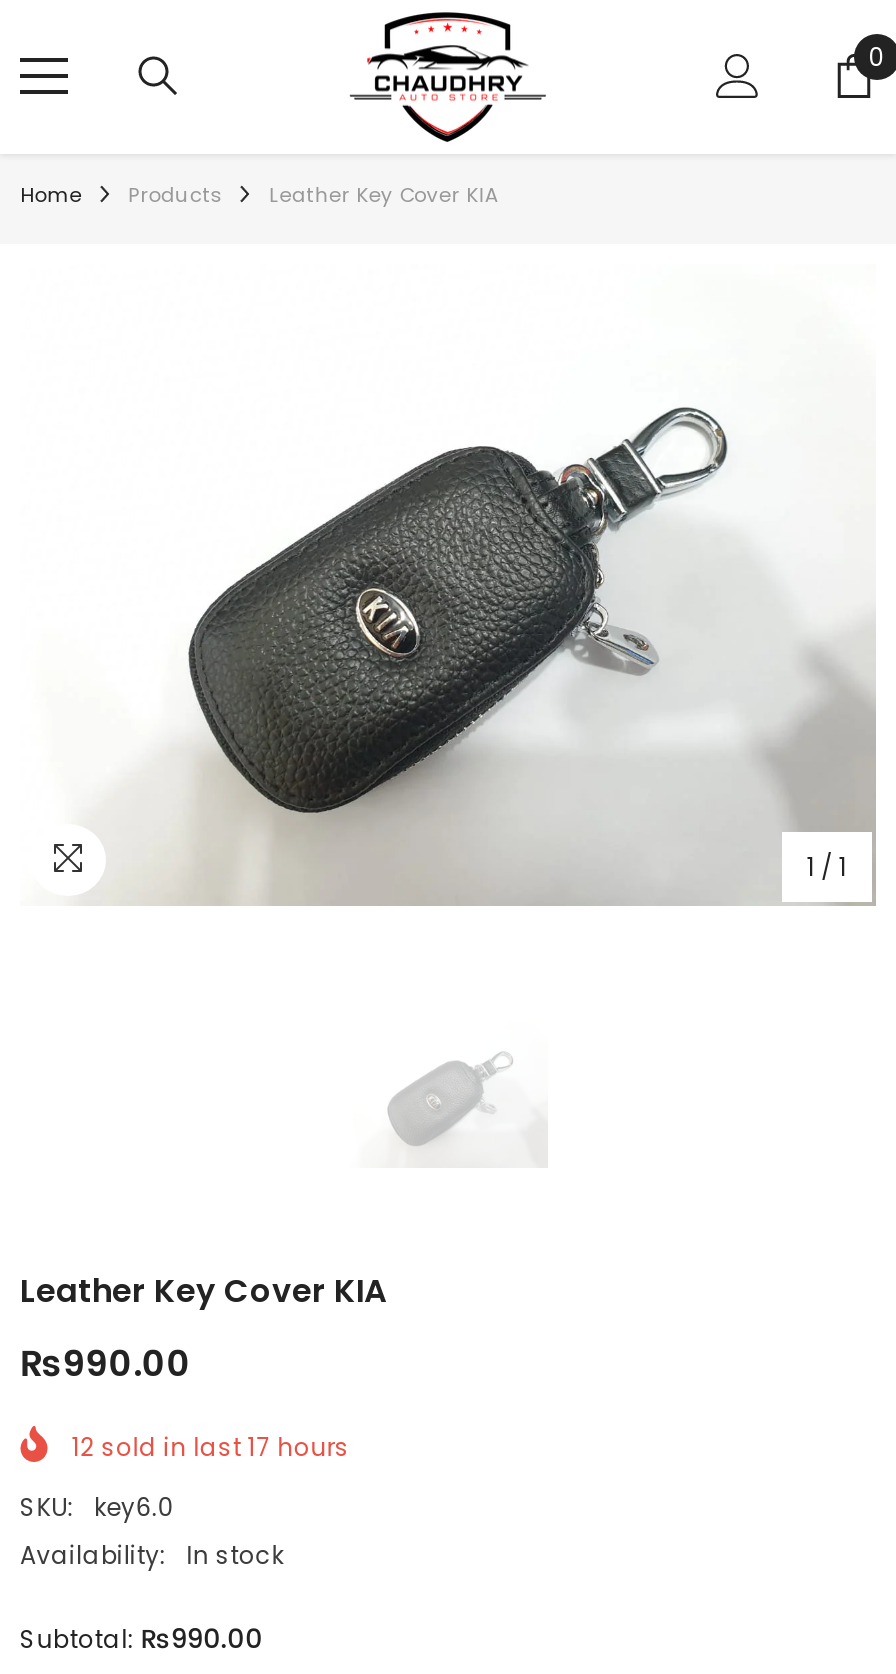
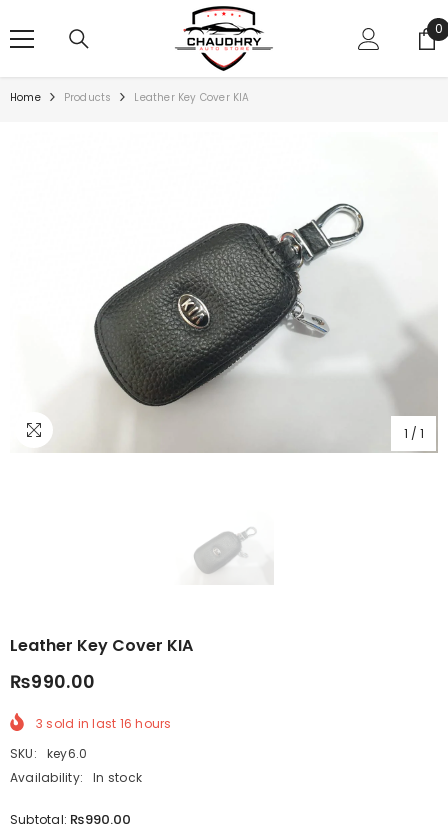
[72,1429,350,1463] 12 sold in last 17 hours -> [36,715,172,732] 3 sold in last 16 hours

